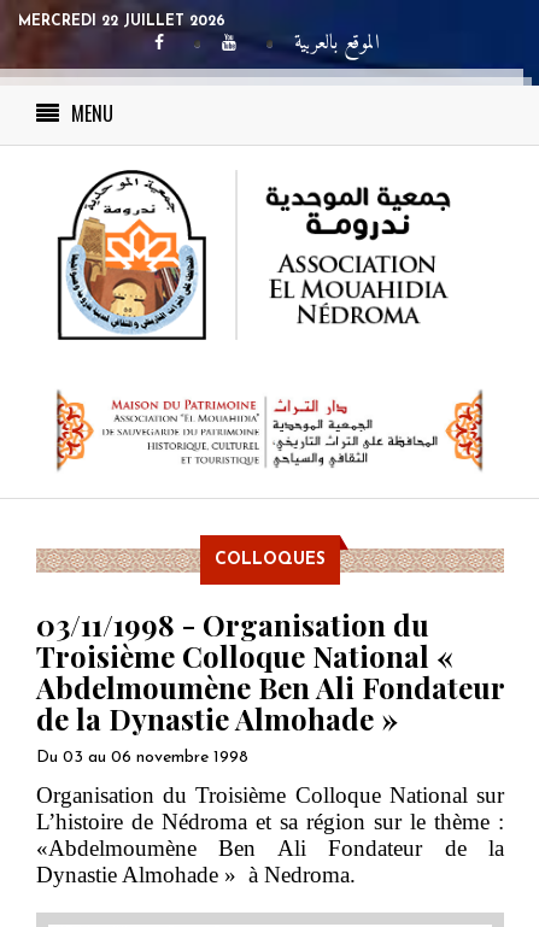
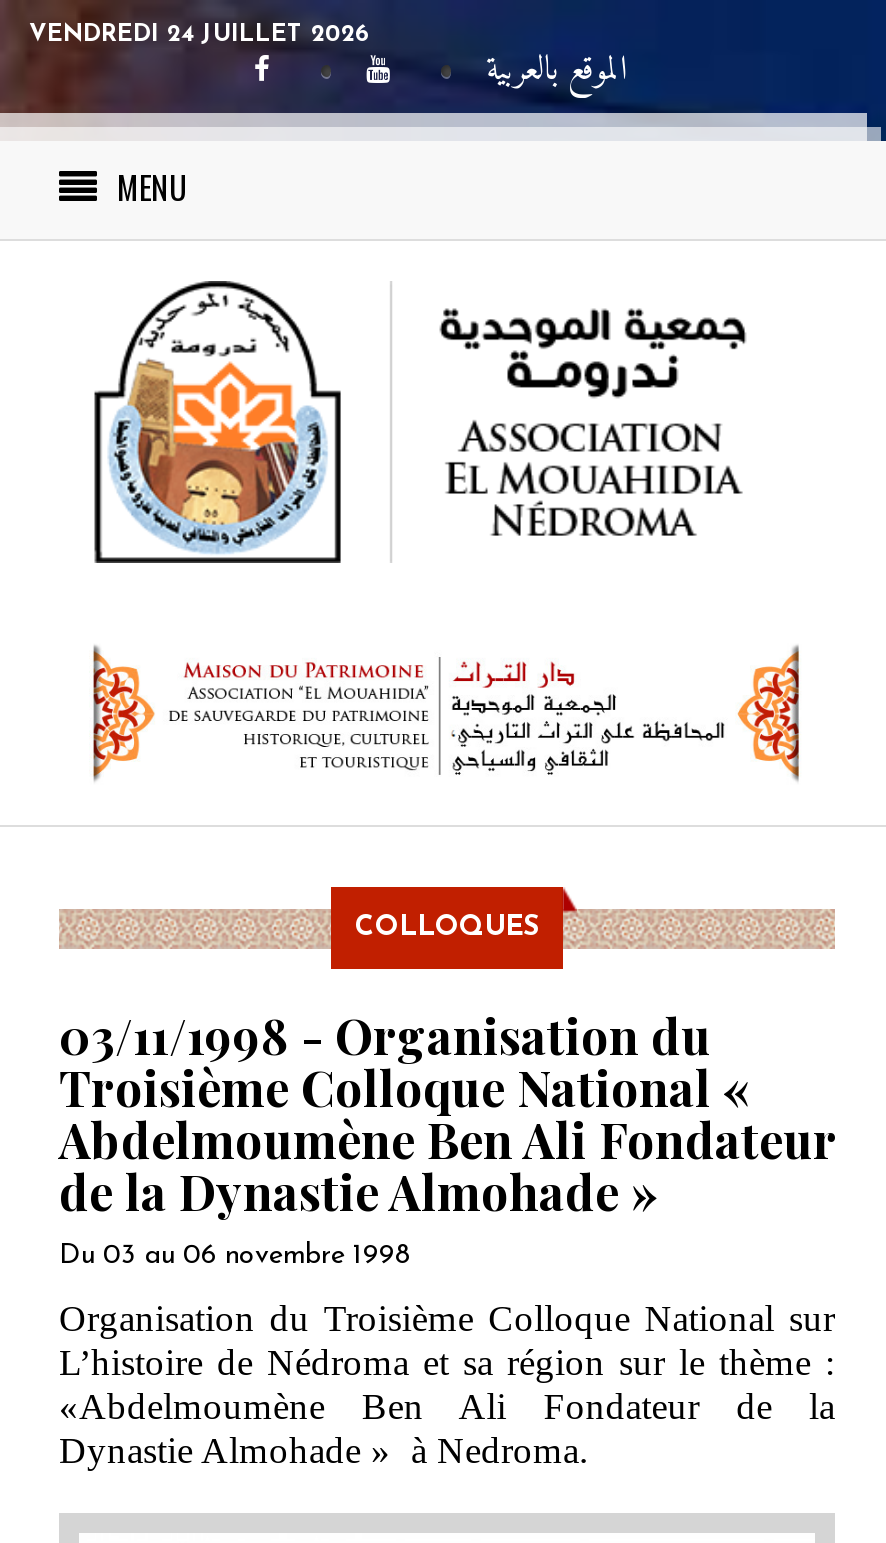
[18,14,225,29] MERCREDI 22 JUILLET 2026 -> [29,23,371,47] VENDREDI 24 JUILLET 2026

